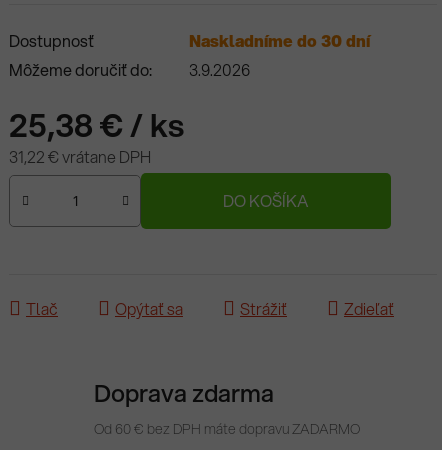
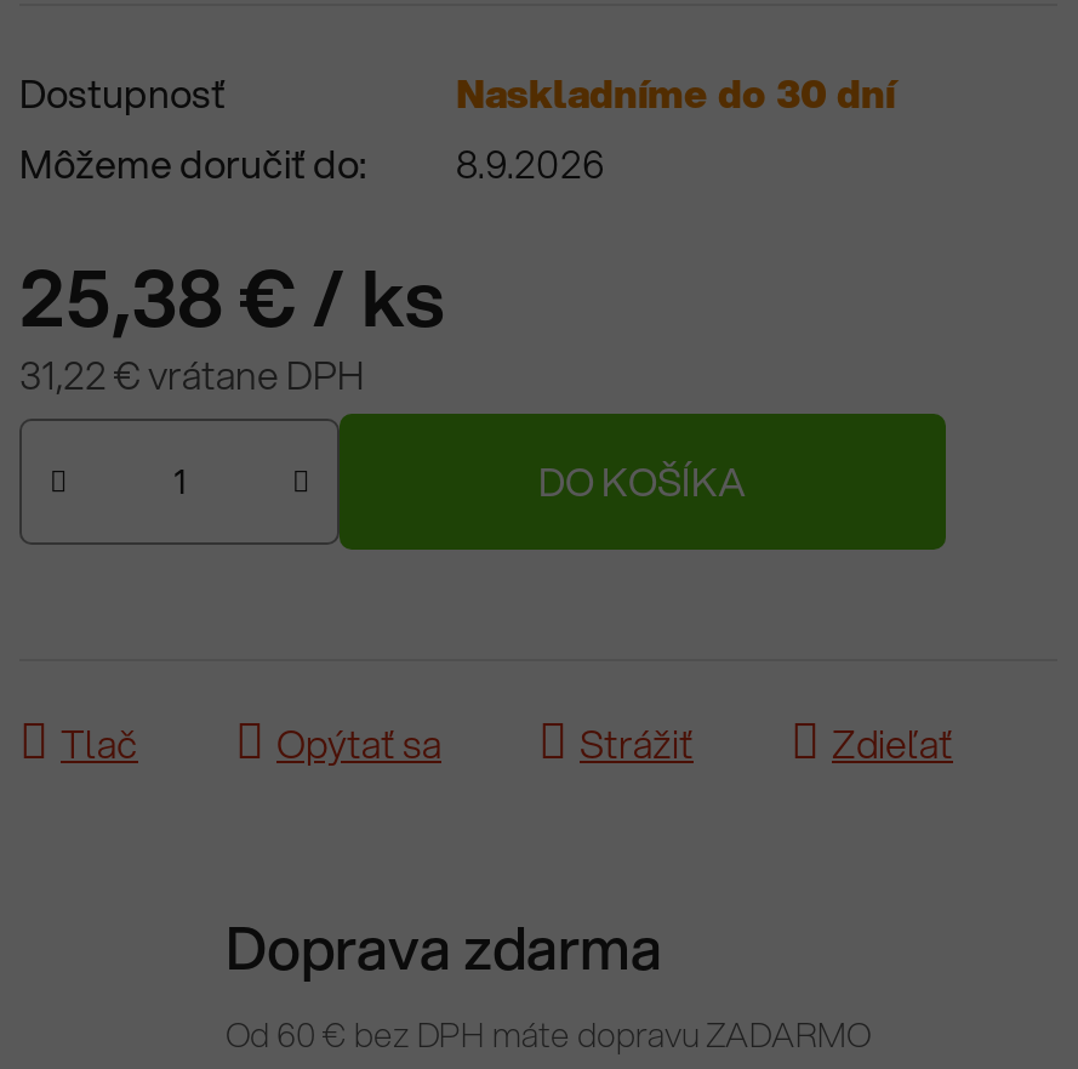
[9,58,250,81] Môžeme doručiť do: 3.9.2026 -> [19,134,604,190] Môžeme doručiť do: 8.9.2026

